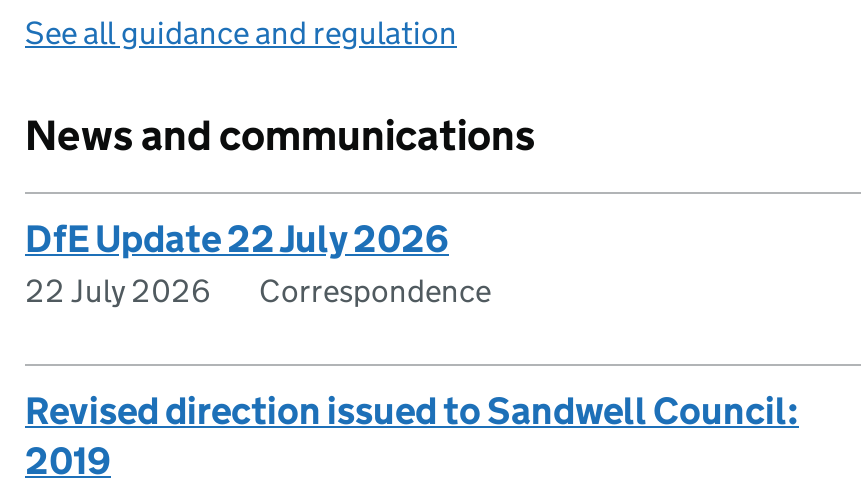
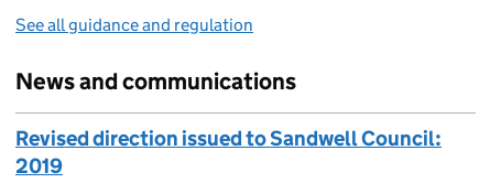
[25,216,491,310] DfE Update 22 July 2026 | 22 July 2026 | Correspondence -> none

